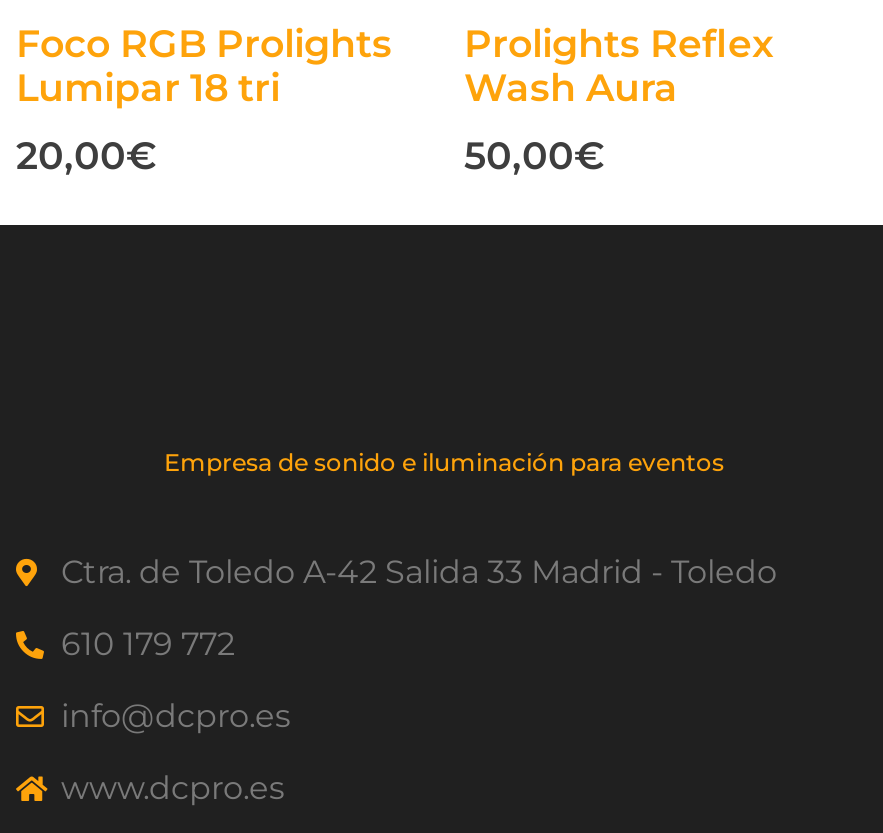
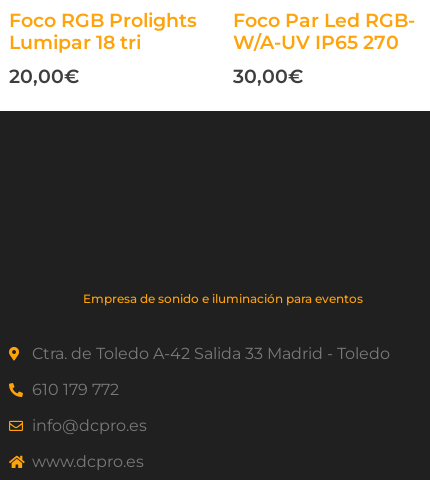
[464,20,774,110] Prolights Reflex | Wash Aura -> [233,9,415,54] Foco Par Led RGB- | W/A-UV IP65 270
[464,133,604,179] 50,00€ -> [233,65,303,88] 30,00€

